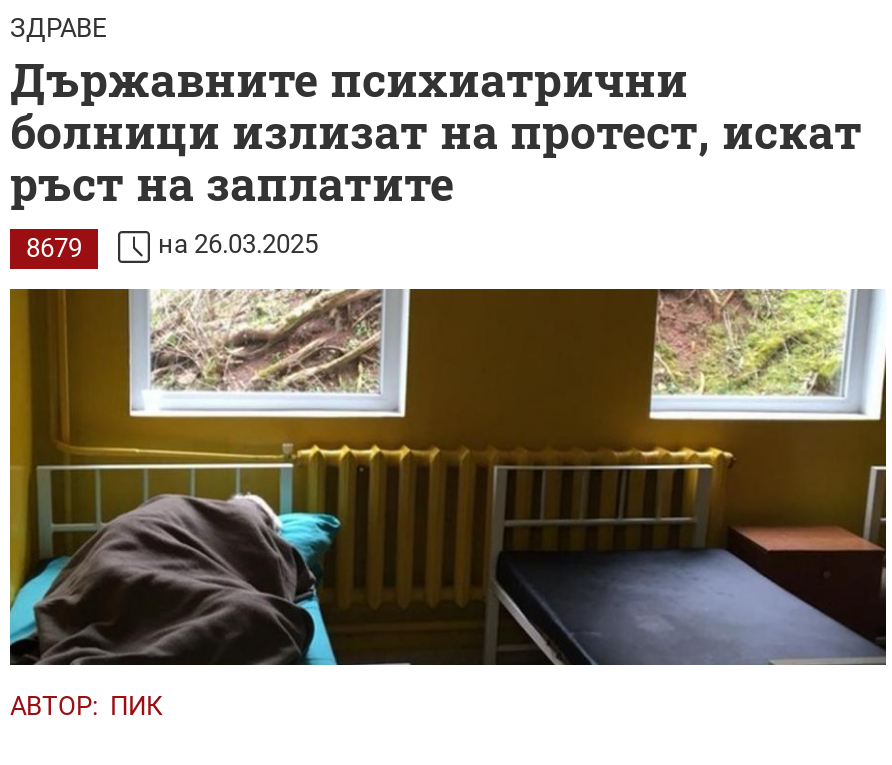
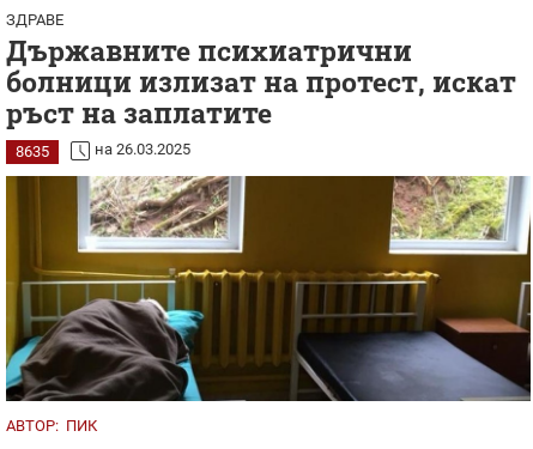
[26,232,82,262] 8679 -> [16,142,49,160] 8635

